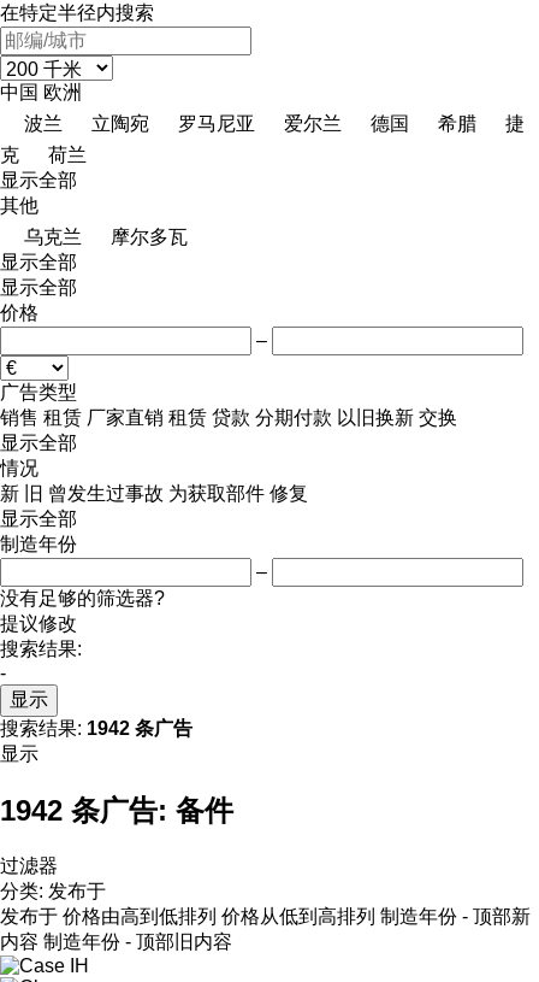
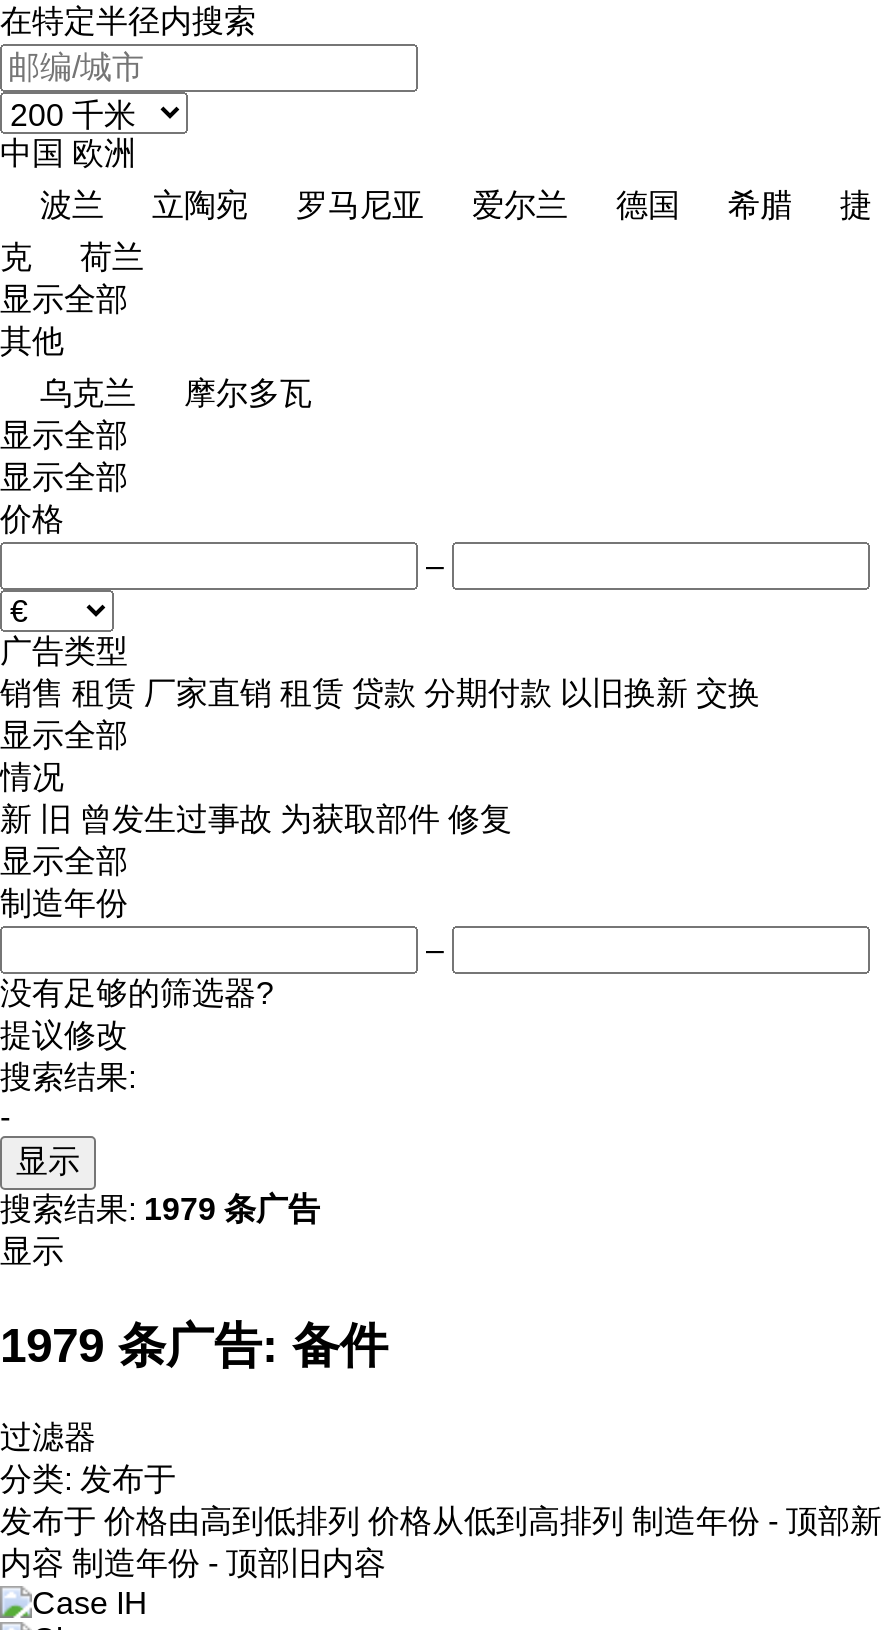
[0,718,192,738] 搜索结果: 1942 条广告 -> [0,1192,320,1226] 搜索结果: 1979 条广告
[0,794,233,826] 1942 条广告:备件 -> [0,1318,388,1372] 1979 条广告:备件

